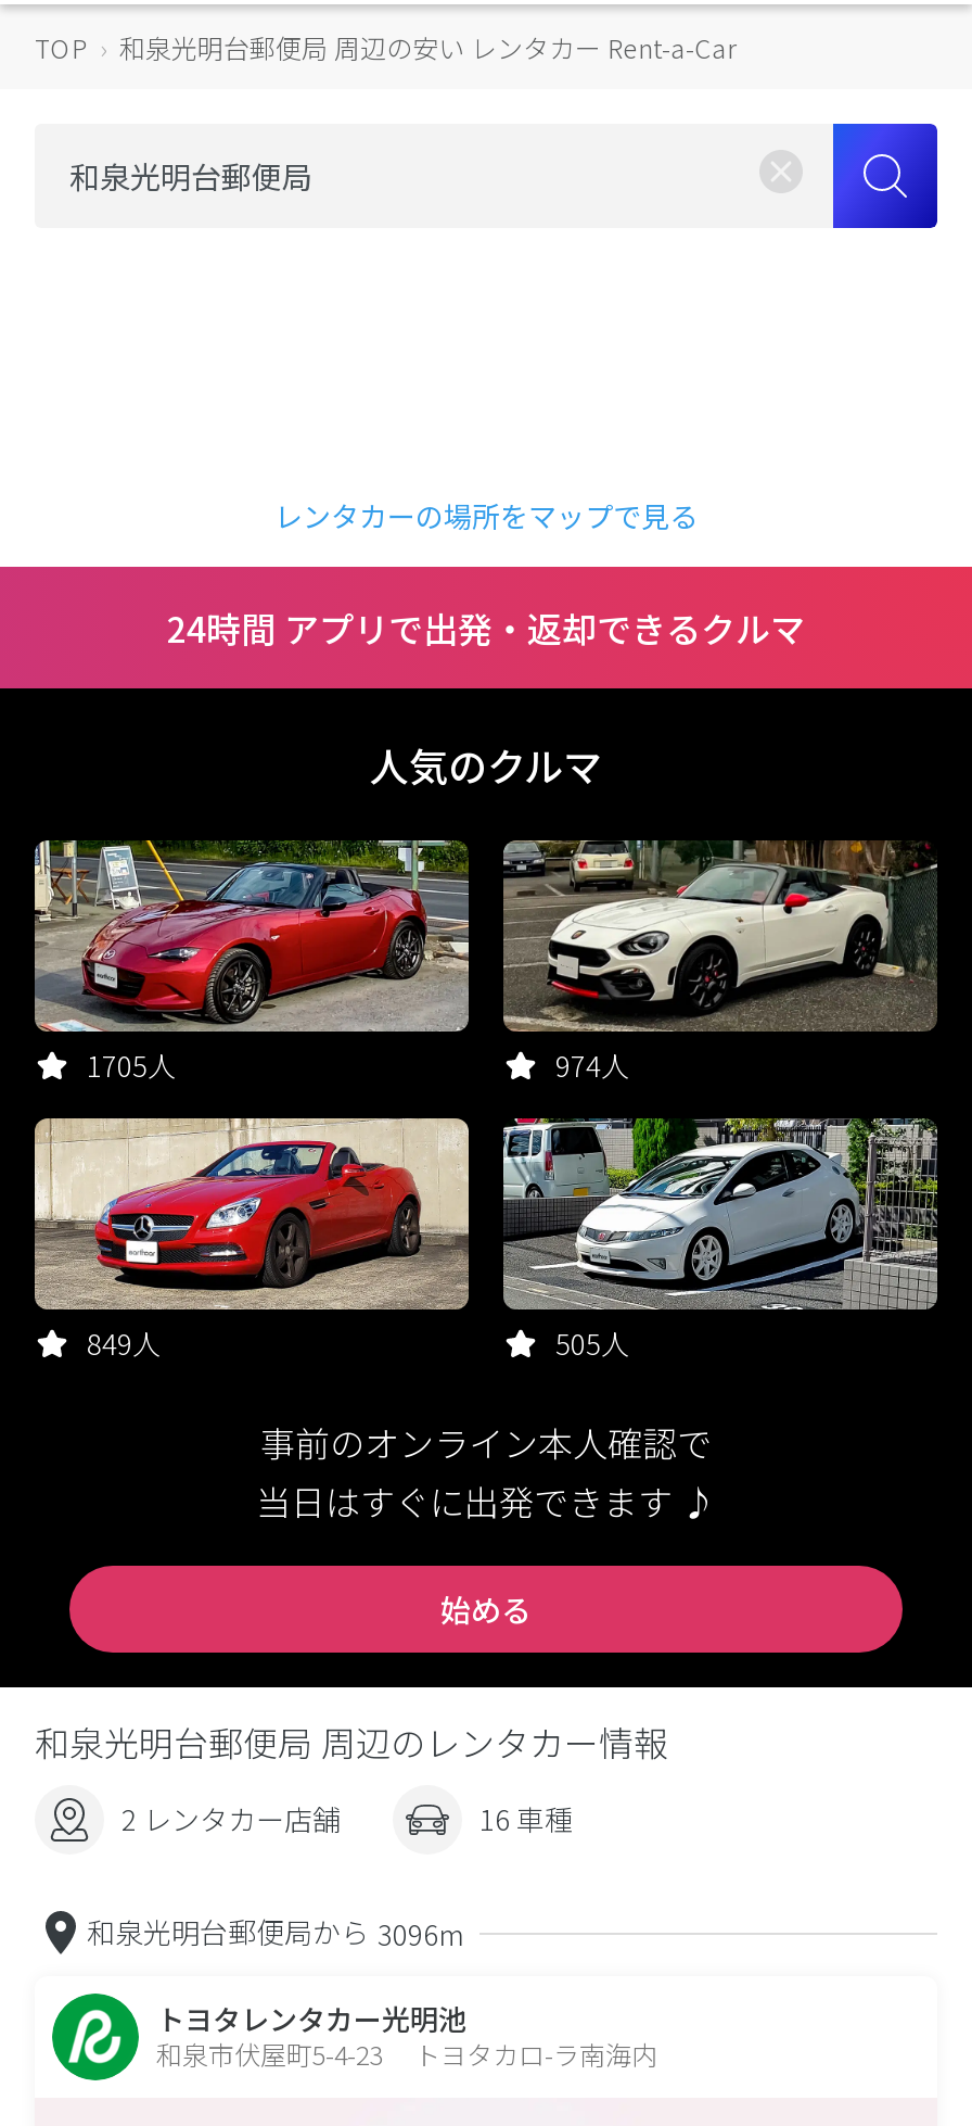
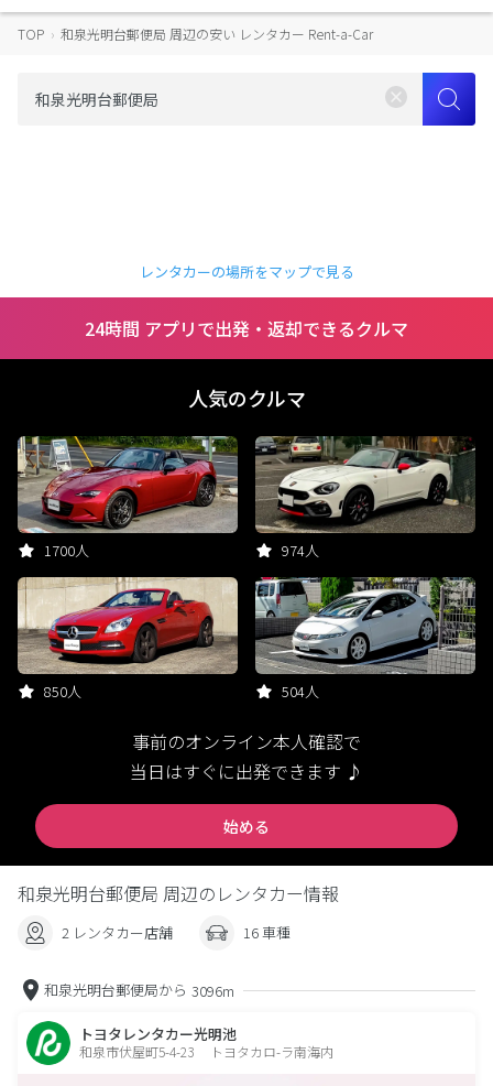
[87,1045,176,1086] 1705人 -> [44,540,89,561] 1700人
[87,1323,161,1364] 849人 -> [44,681,81,702] 850人
[555,1323,629,1364] 505人 -> [282,681,319,702] 504人

